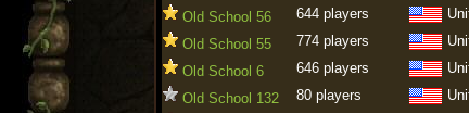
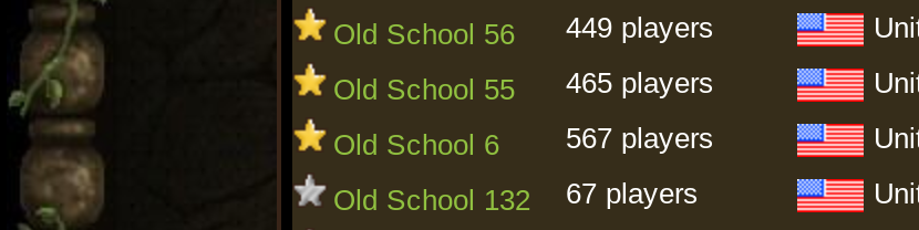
[182,5,369,25] Old School 56 644 players -> [333,11,714,51] Old School 56 449 players
[182,33,369,52] Old School 55 774 players -> [333,66,714,106] Old School 55 465 players
[182,60,369,79] Old School 6 646 players -> [333,122,714,161] Old School 6 567 players
[182,87,361,106] Old School 132 80 players -> [333,177,699,217] Old School 132 67 players

